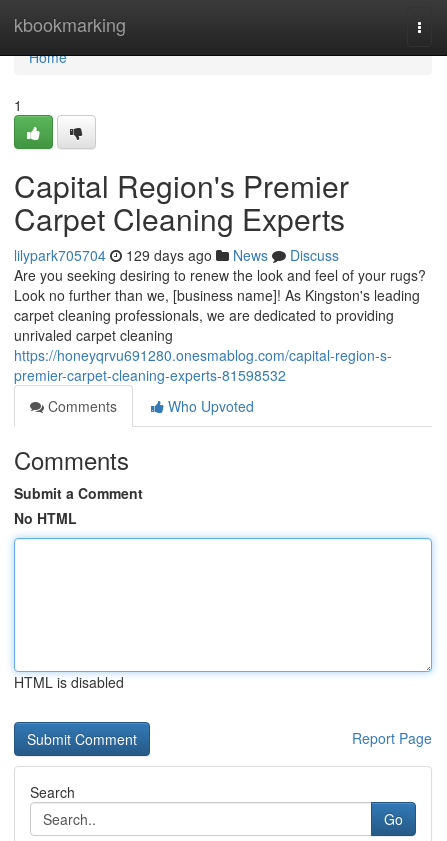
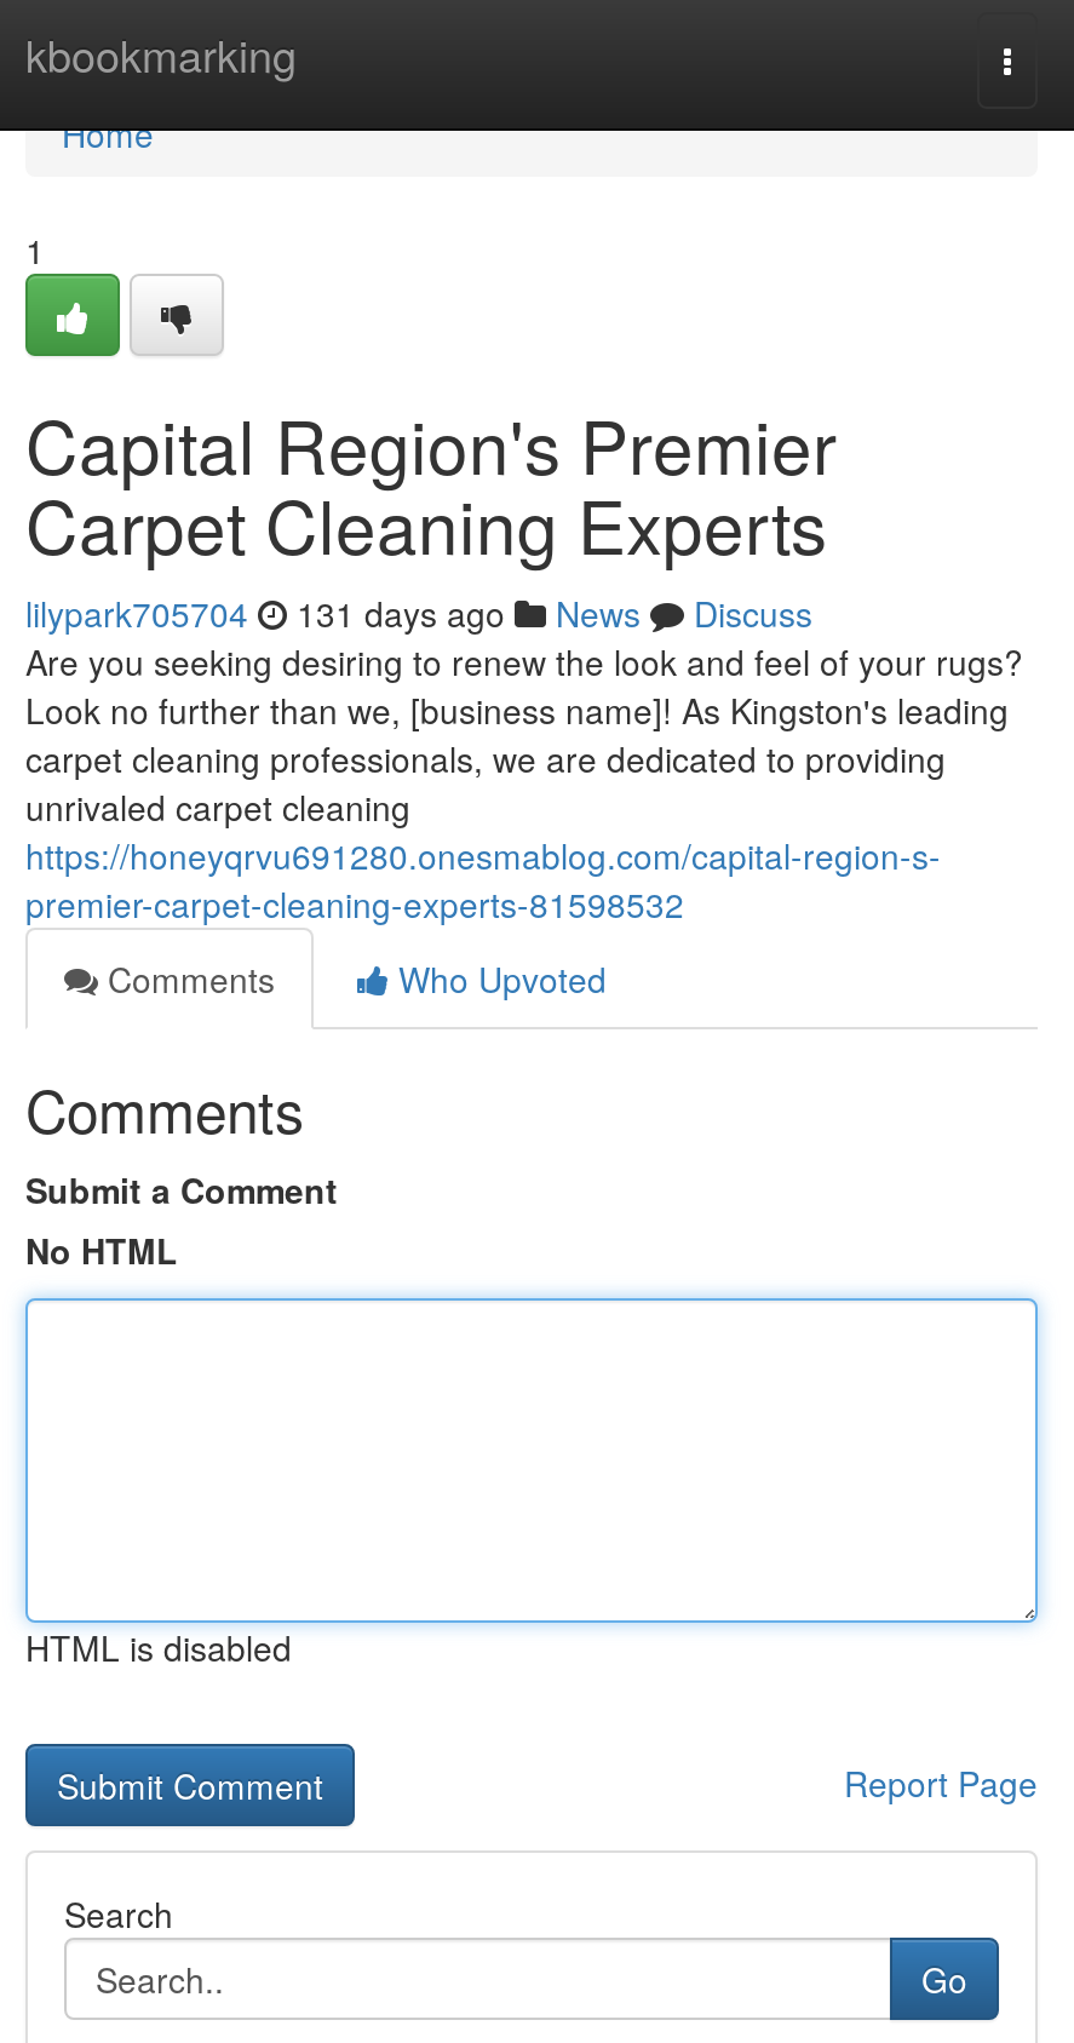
[14,245,339,265] lilypark705704 129 days ago News Discuss -> [25,589,812,637] lilypark705704 131 days ago News Discuss

